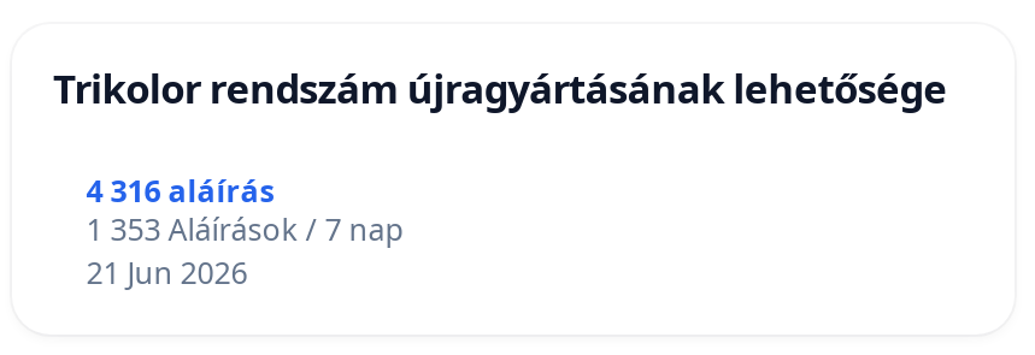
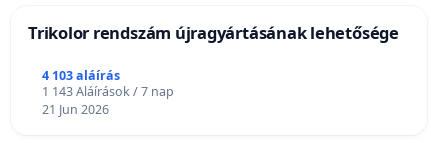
[86,172,274,213] 4 316 aláírás -> [42,67,120,84] 4 103 aláírás
[86,210,404,251] 1 353 Aláírások / 7 nap -> [42,83,174,100] 1 143 Aláírások / 7 nap

